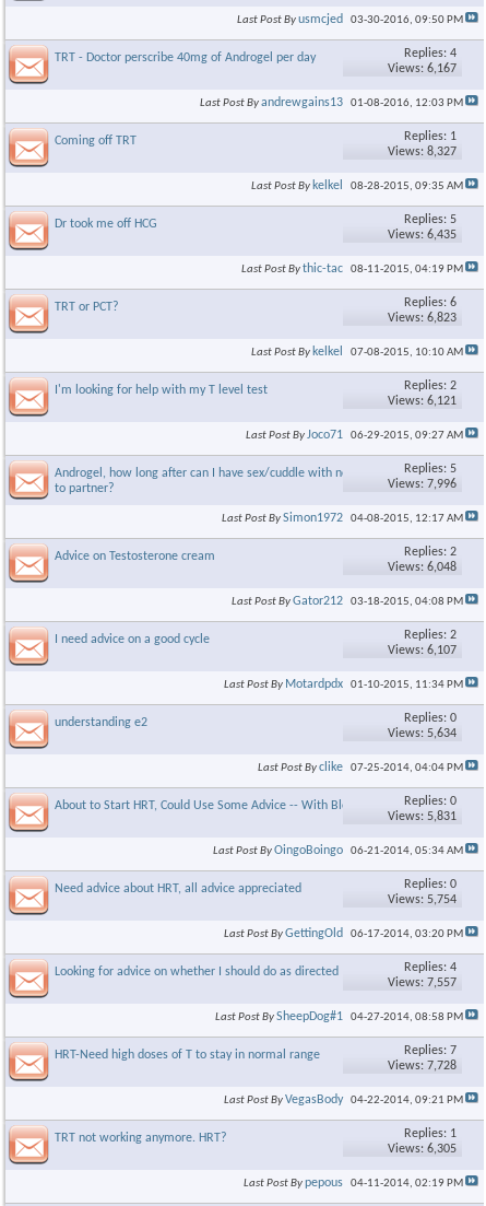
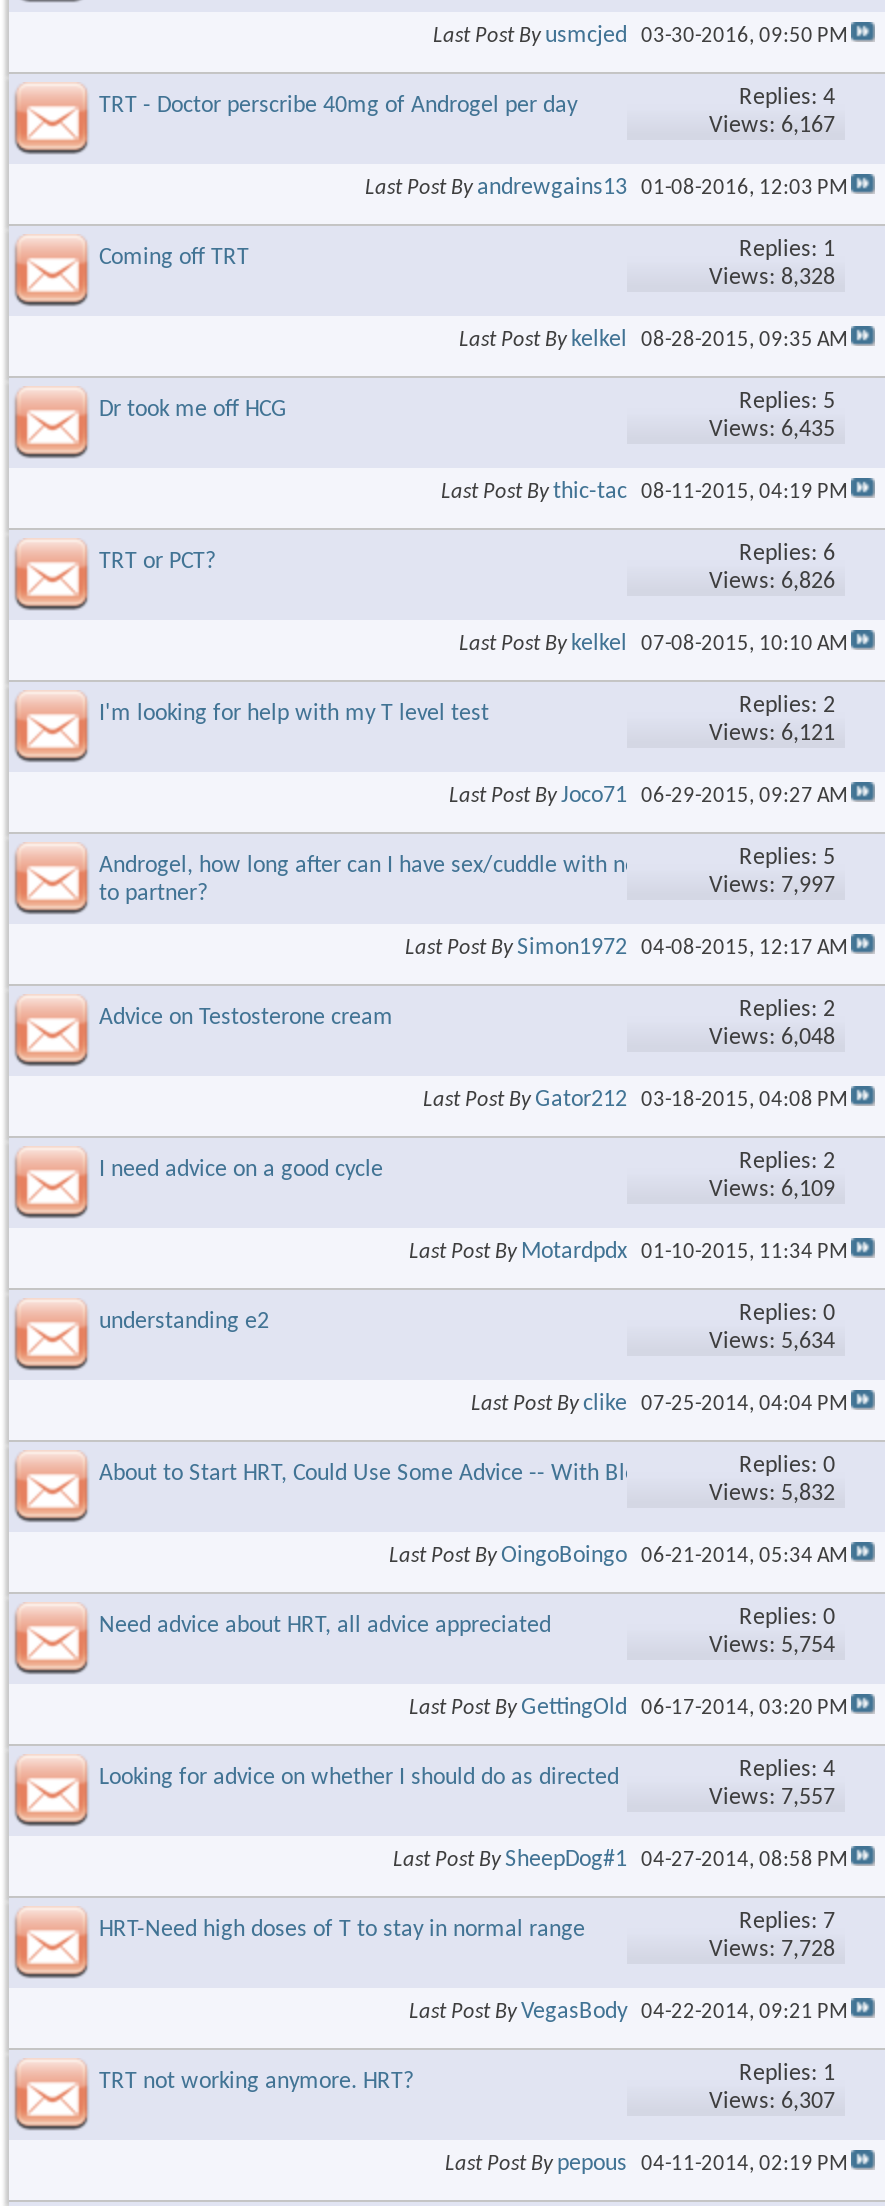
[388,145,457,159] Views: 8,327 -> [709,266,835,290] Views: 8,328
[388,312,457,325] Views: 6,823 -> [709,570,835,594] Views: 6,826
[388,478,457,491] Views: 7,996 -> [709,874,835,898] Views: 7,997
[388,644,457,657] Views: 6,107 -> [709,1178,835,1202] Views: 6,109
[388,810,457,823] Views: 5,831 -> [709,1482,835,1506] Views: 5,832
[388,1143,457,1156] Views: 6,305 -> [709,2090,835,2114] Views: 6,307

